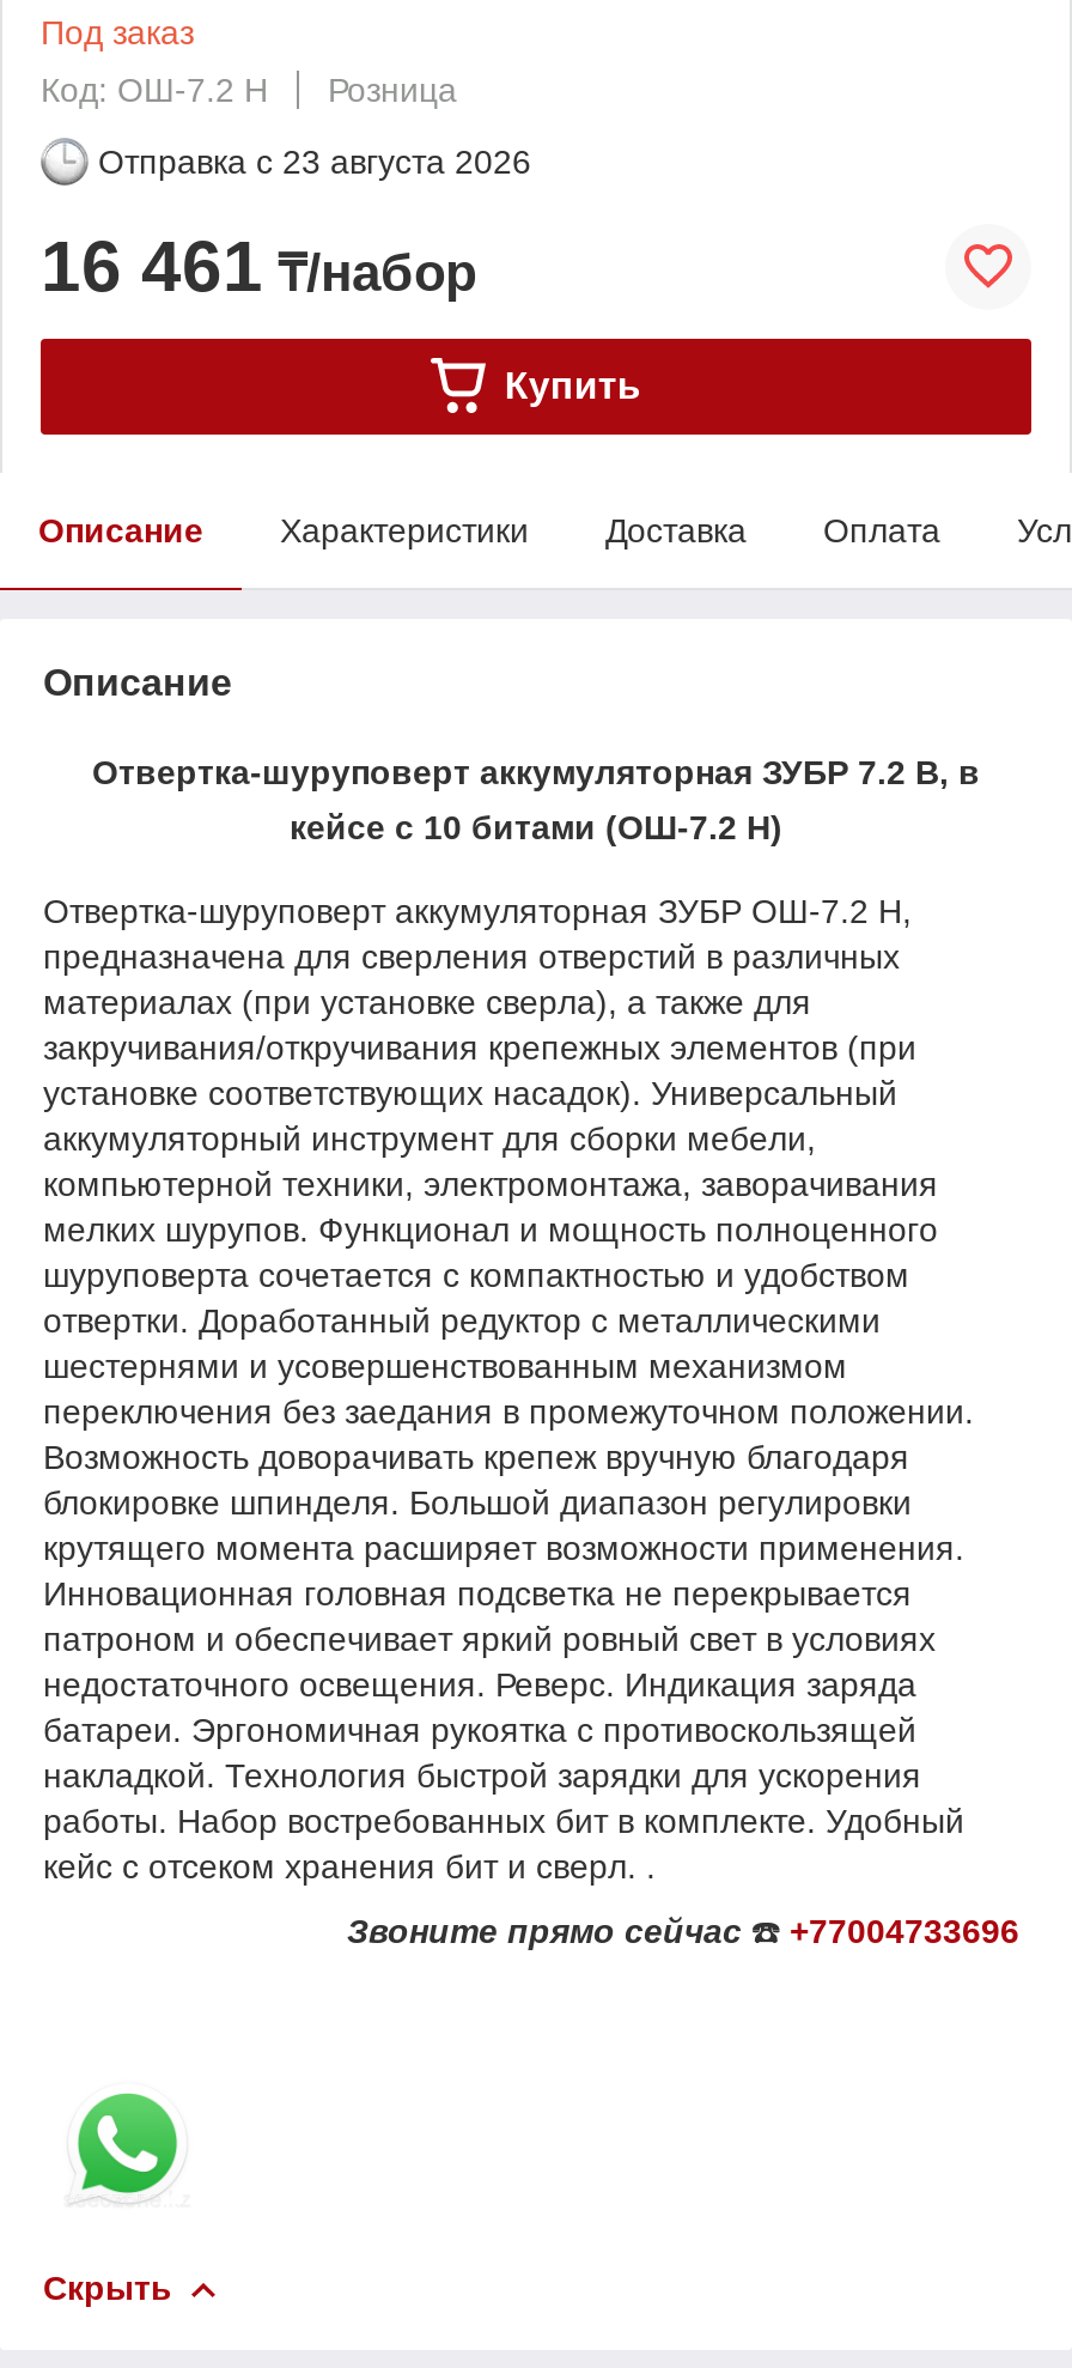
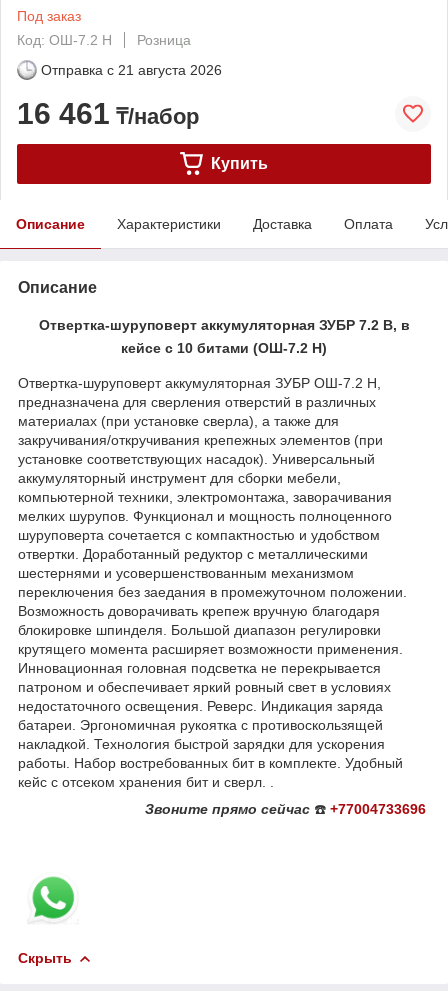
[98,142,531,180] Отправка с 23 августа 2026 -> [41,62,222,78] Отправка с 21 августа 2026

